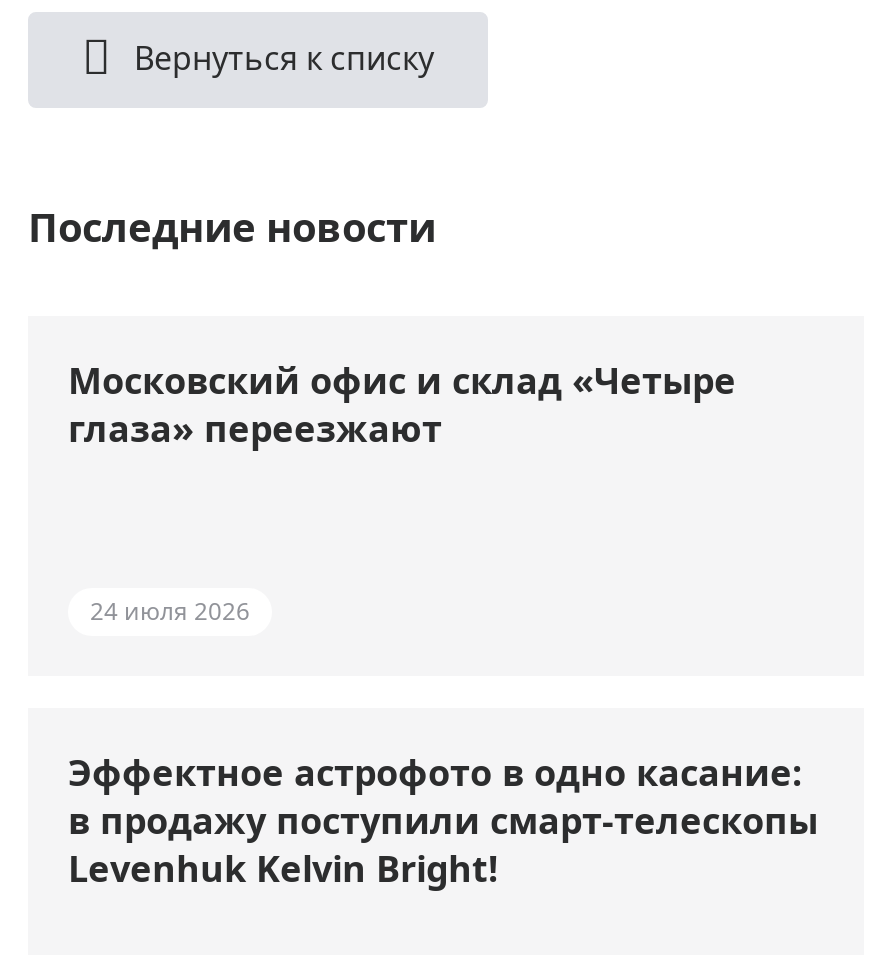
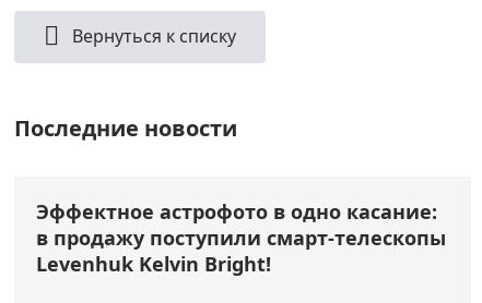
[68,355,736,451] Московский офис и склад «Четыре | глаза» переезжают -> none
[90,593,250,627] 24 июля 2026 -> none

